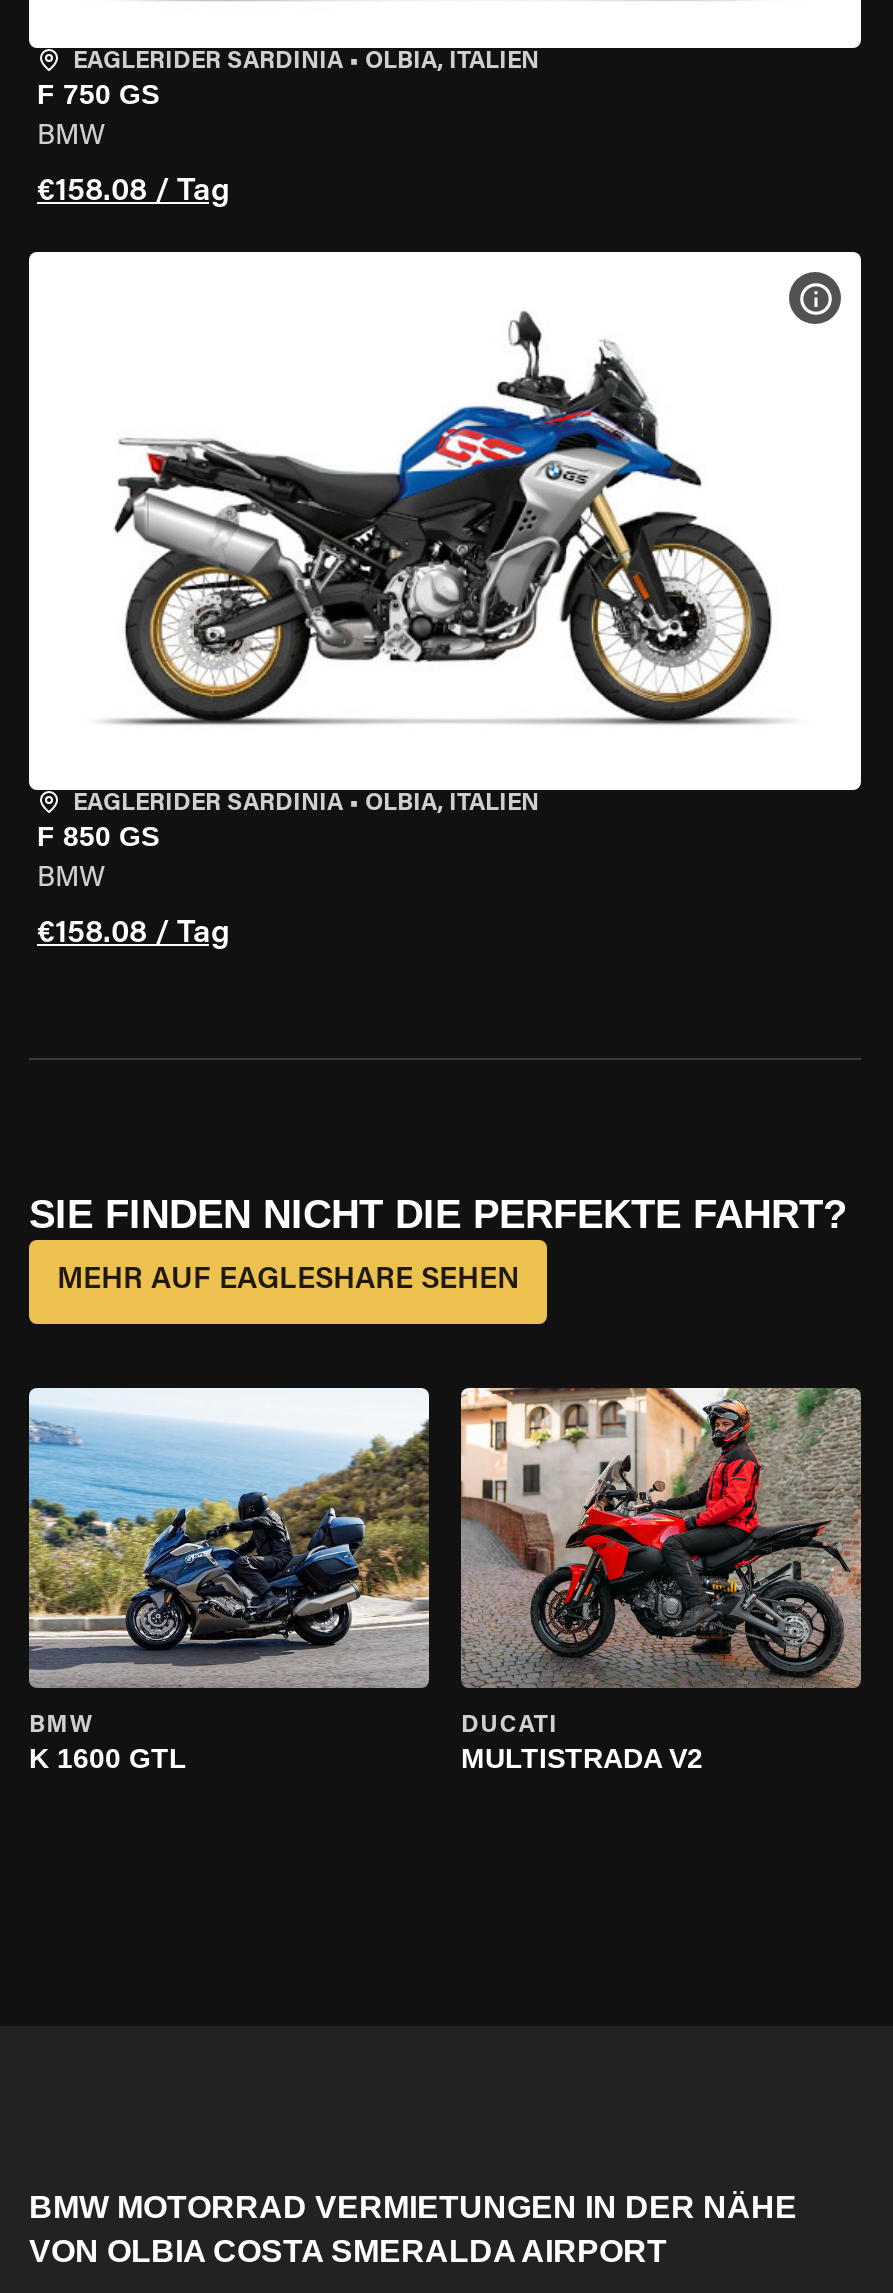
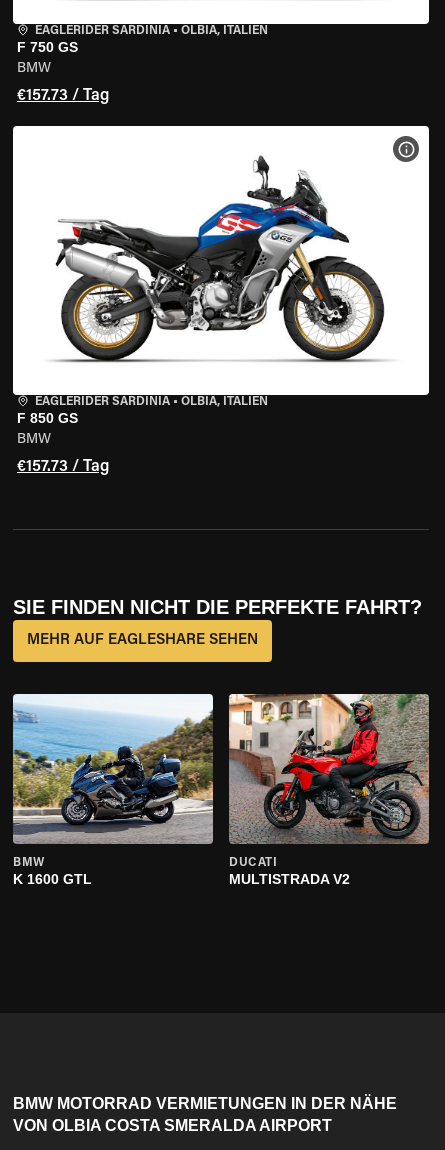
[37,176,229,208] €158.08 / Tag -> [17,88,109,104] €157.73 / Tag
[37,918,229,950] €158.08 / Tag -> [17,459,109,475] €157.73 / Tag

